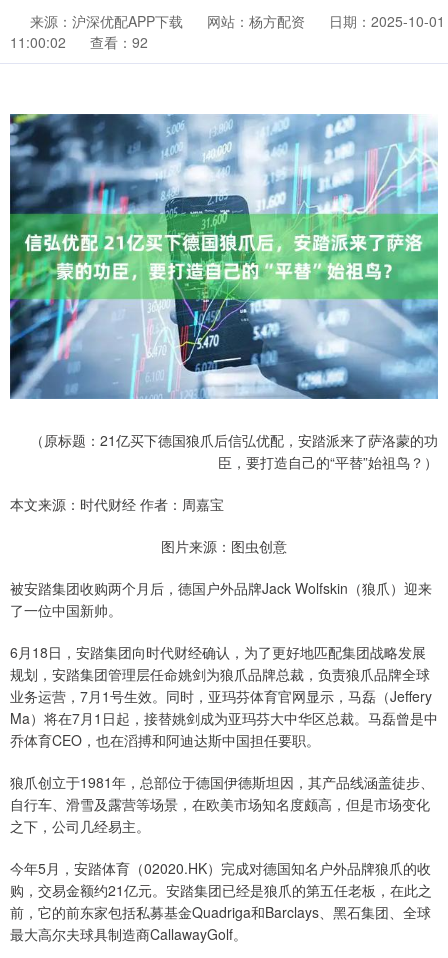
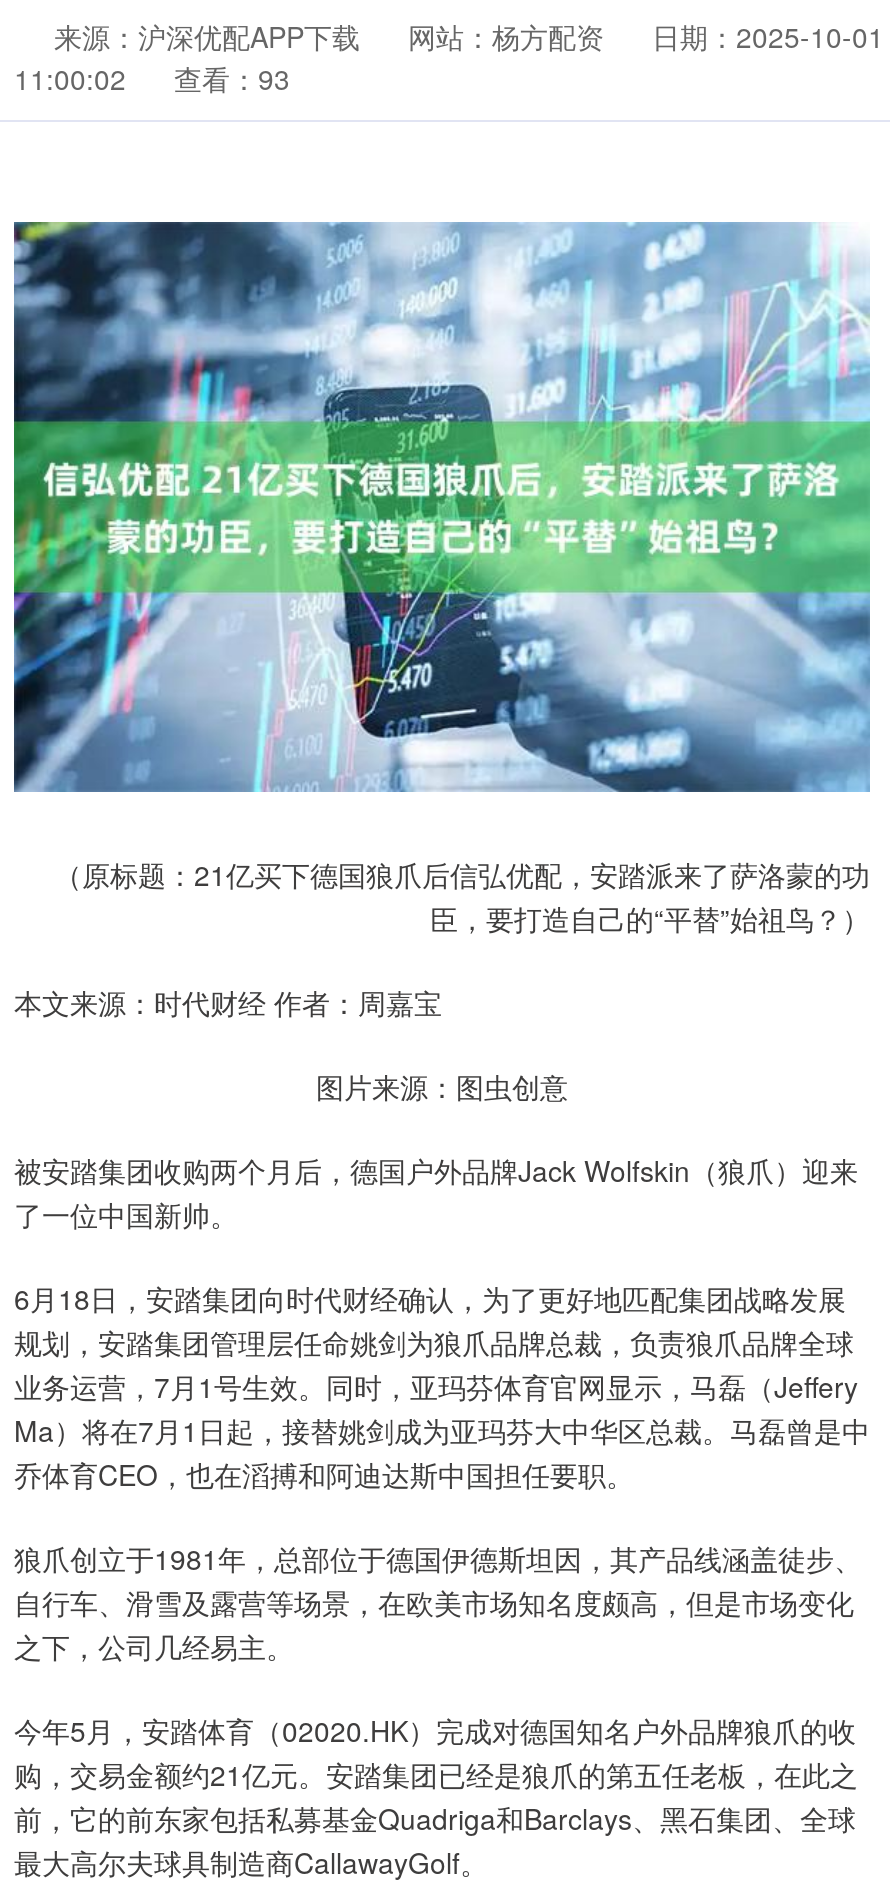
[10,32,148,52] 11:00:02 查看：92 -> [14,58,290,98] 11:00:02 查看：93

